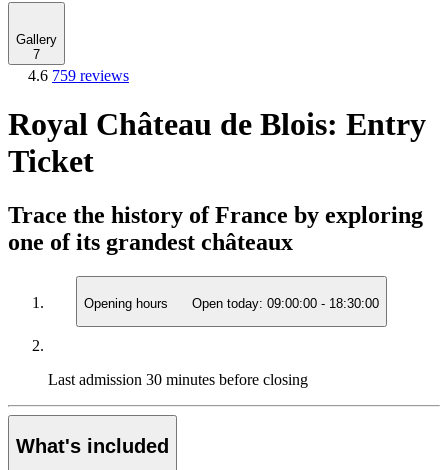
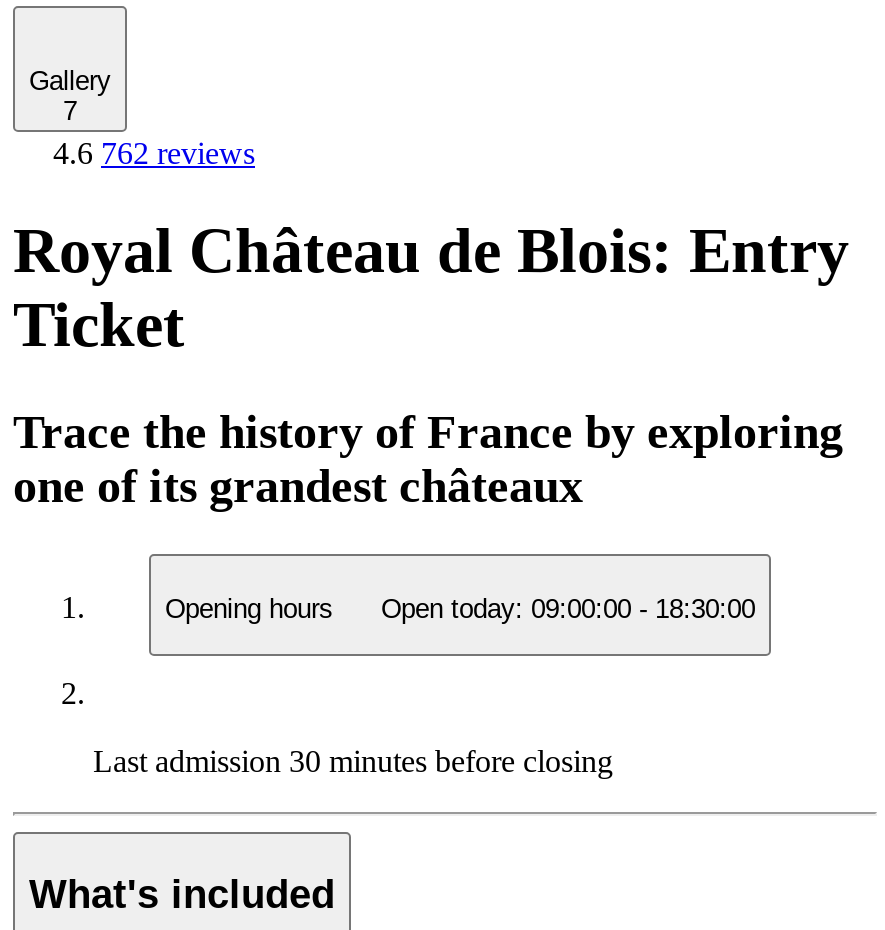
[28,67,129,84] 4.6 759 reviews -> [53,136,255,170] 4.6 762 reviews

